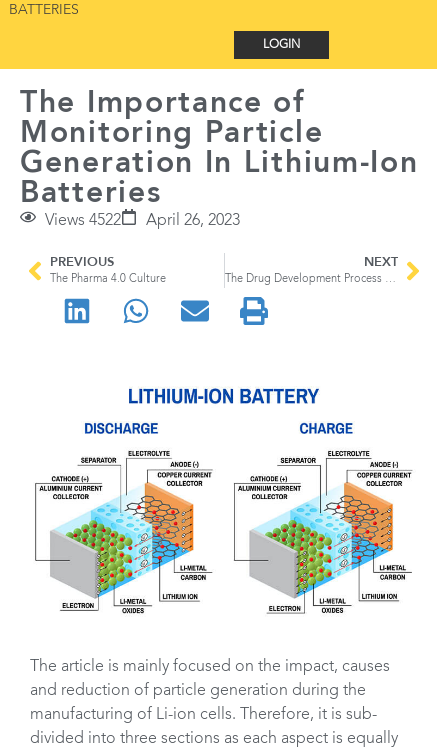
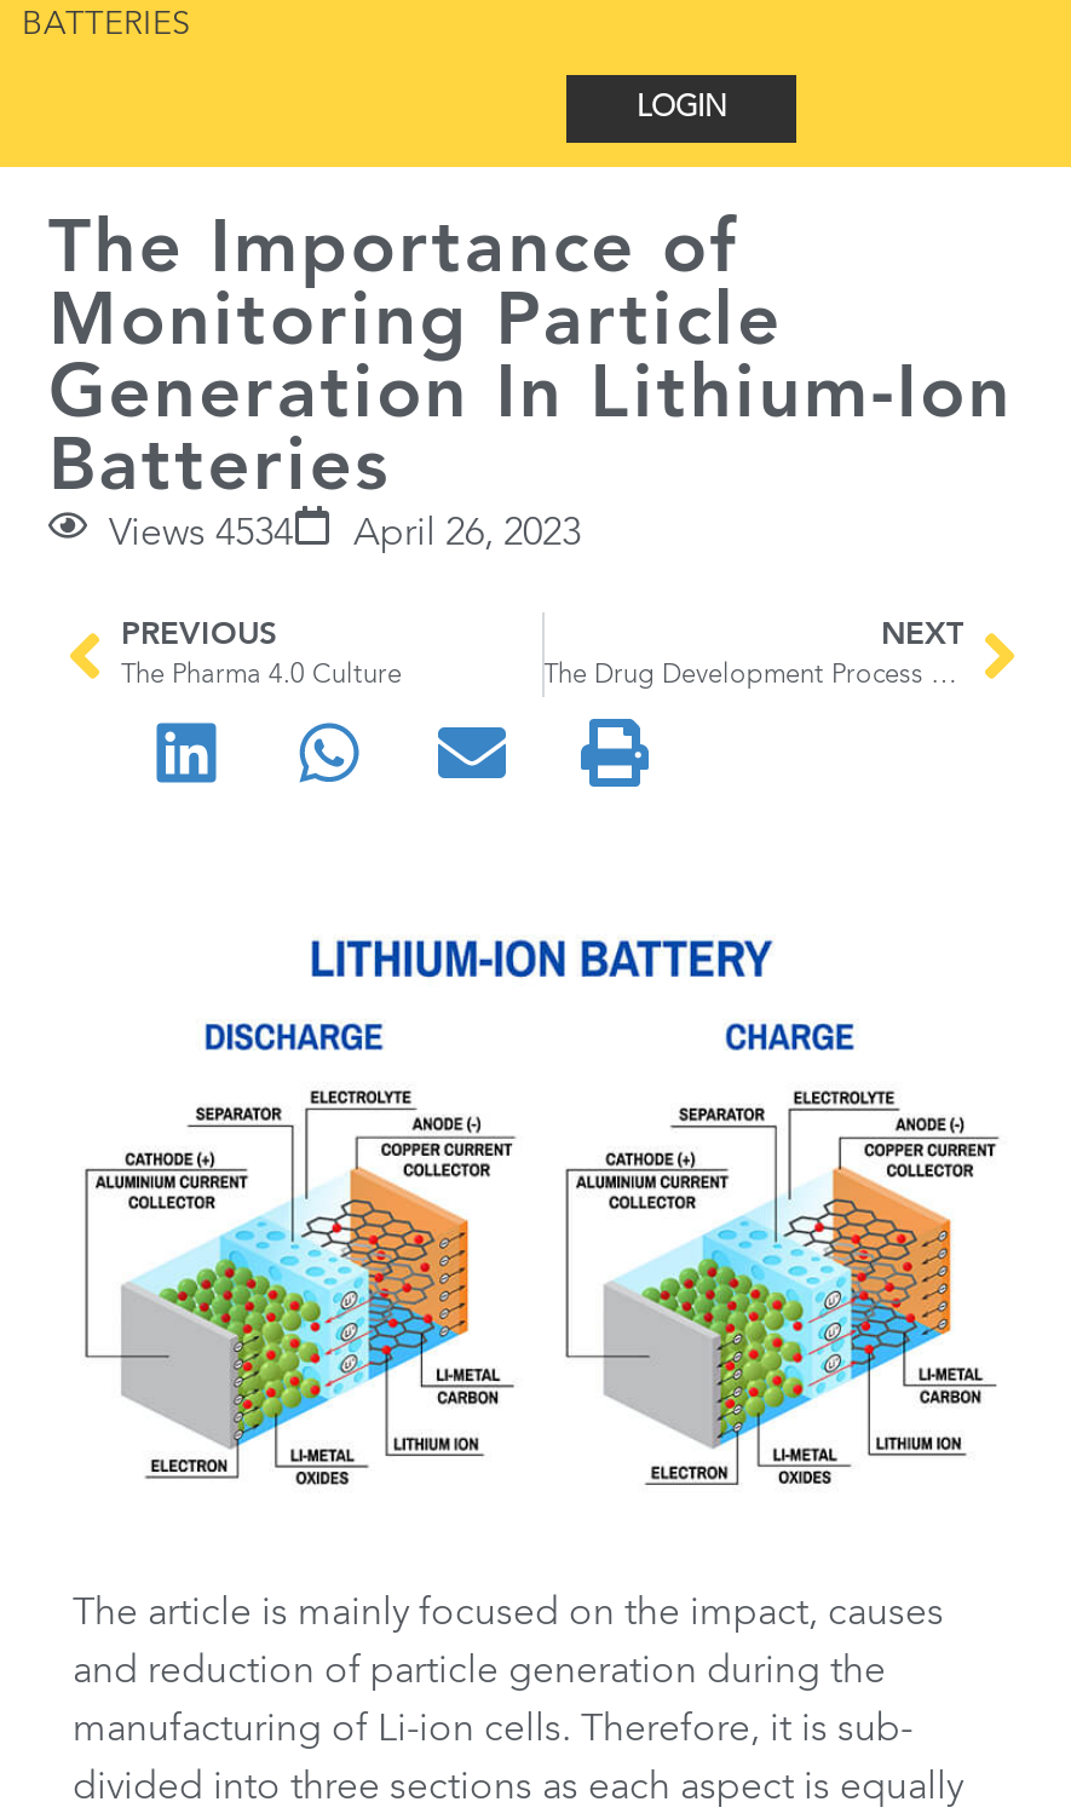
[45,213,240,229] Views 4522 April 26, 2023 -> [109,516,581,554] Views 4534 April 26, 2023

